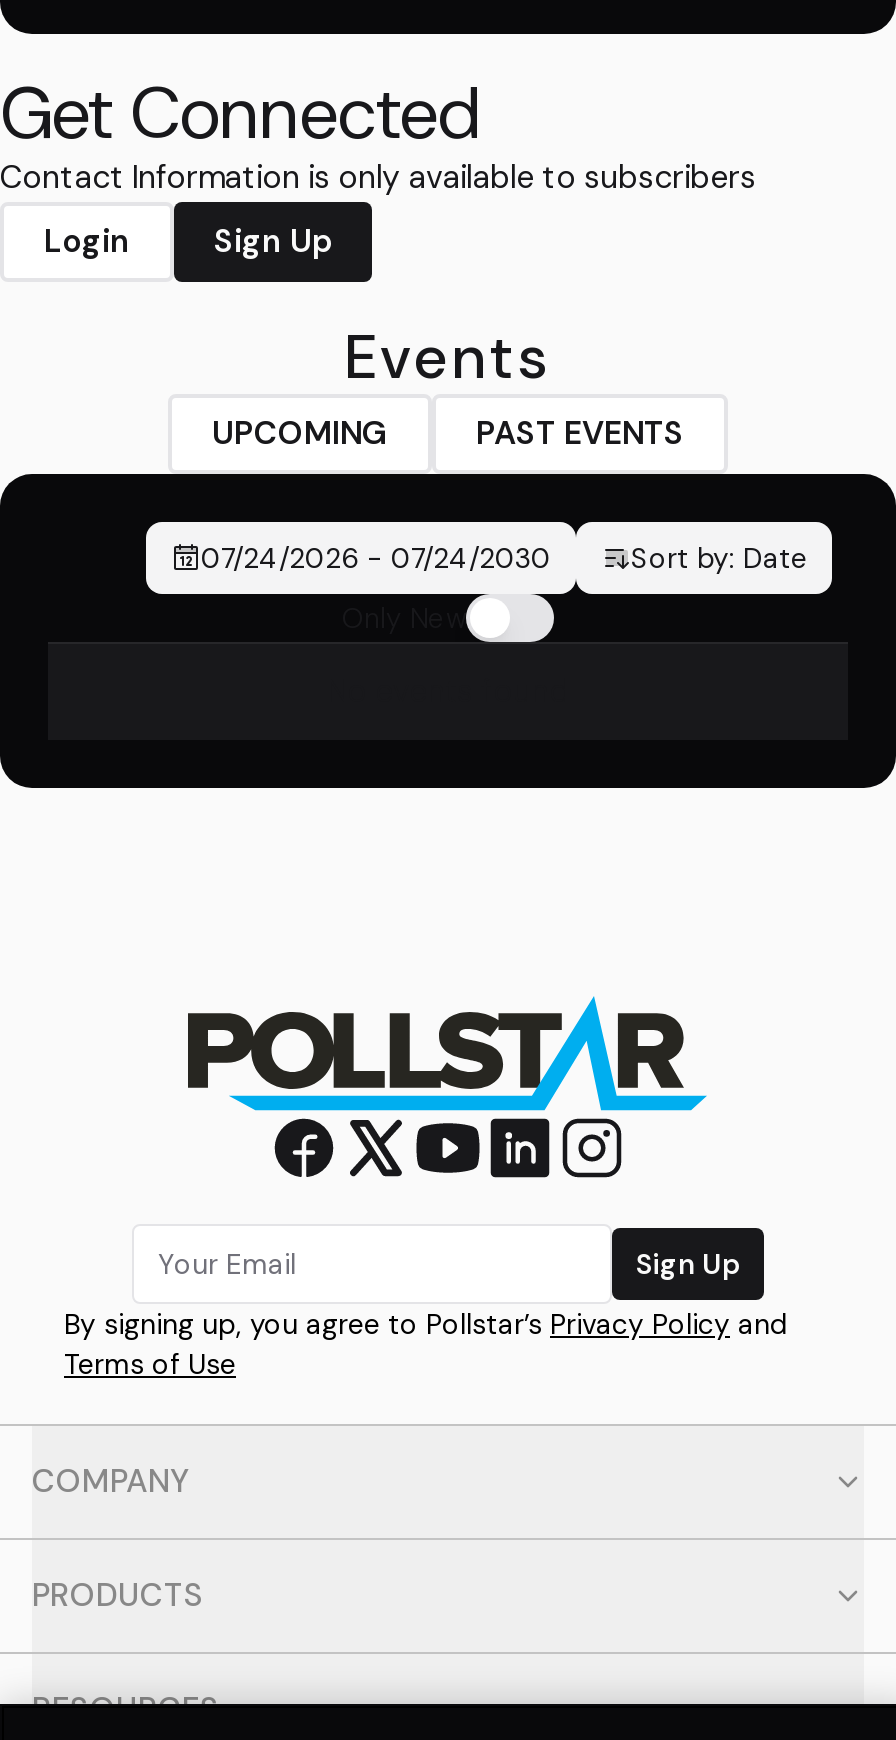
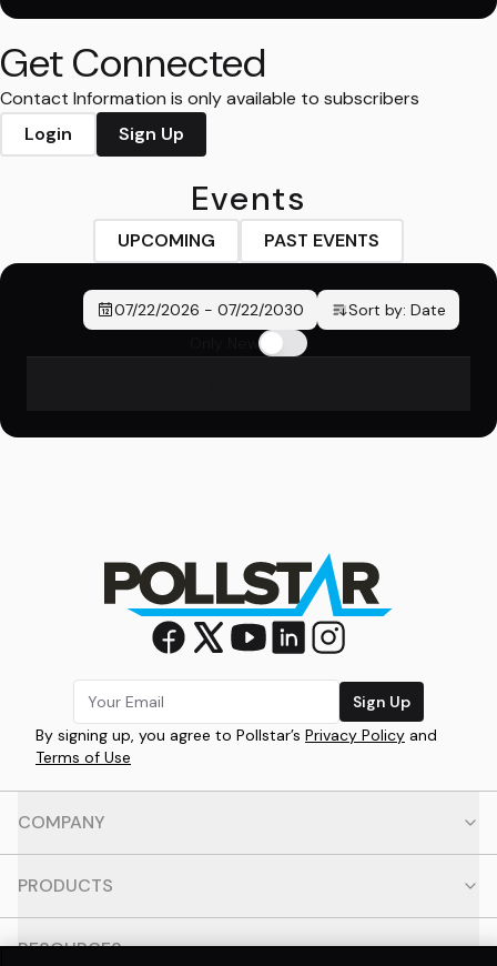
[201,540,551,576] 07/24/2026 - 07/24/2030 -> [114,300,303,320] 07/22/2026 - 07/22/2030

